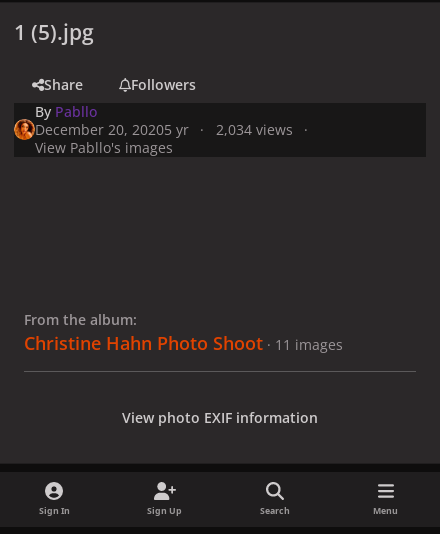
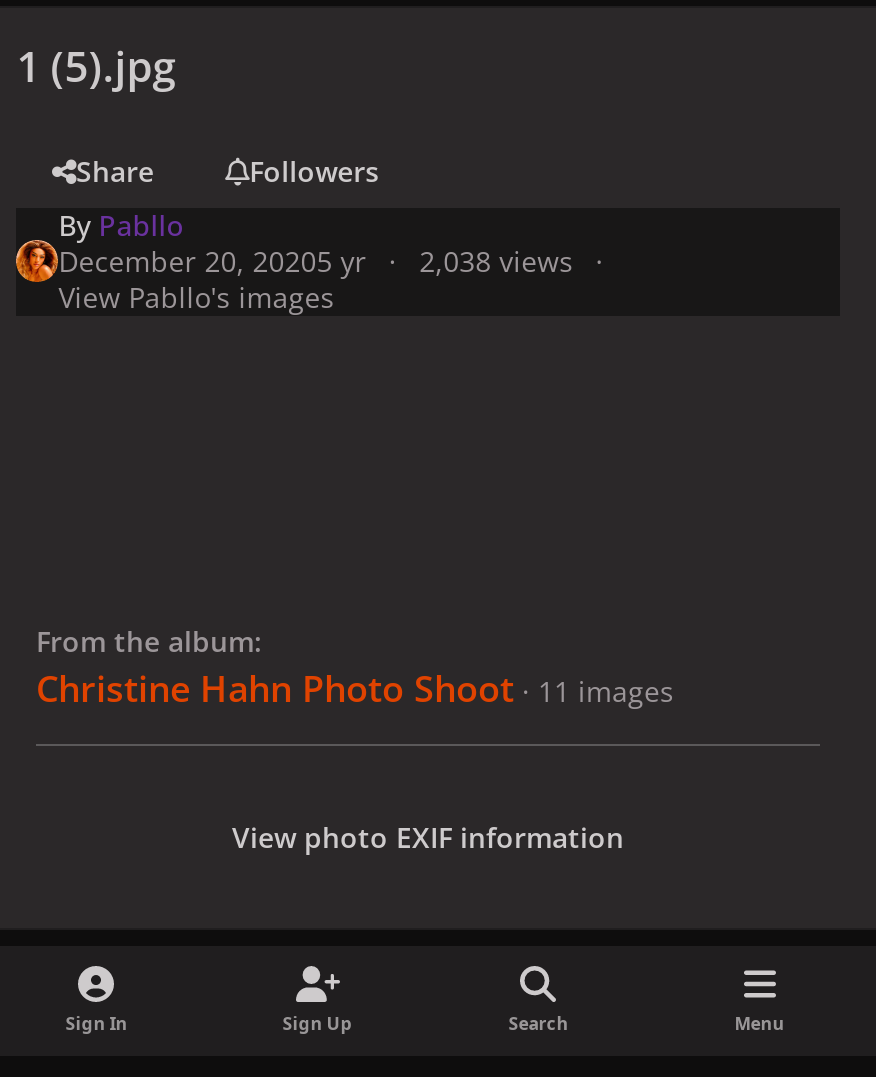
[35,119,293,138] December 20, 20205 yr 2,034 views -> [58,241,573,279] December 20, 20205 yr 2,038 views

